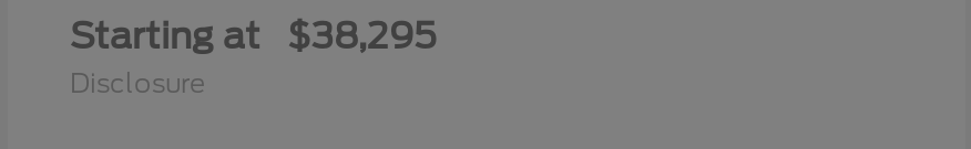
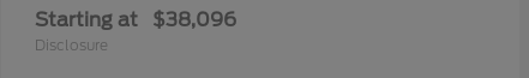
[70,15,436,57] Starting at $38,295 -> [35,8,236,31] Starting at $38,096

